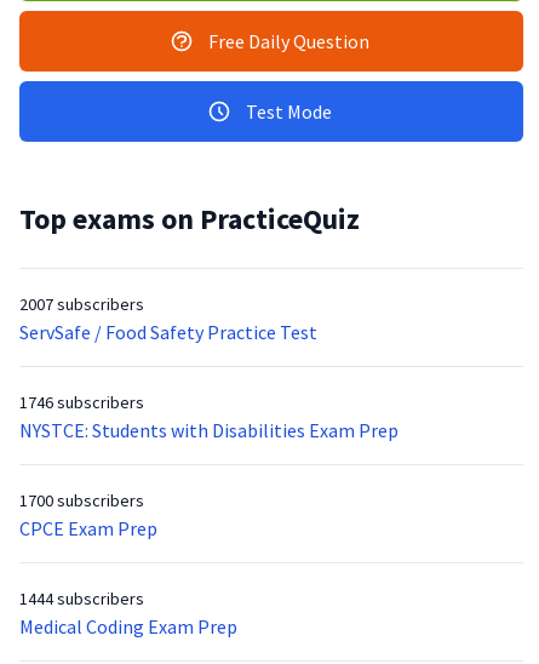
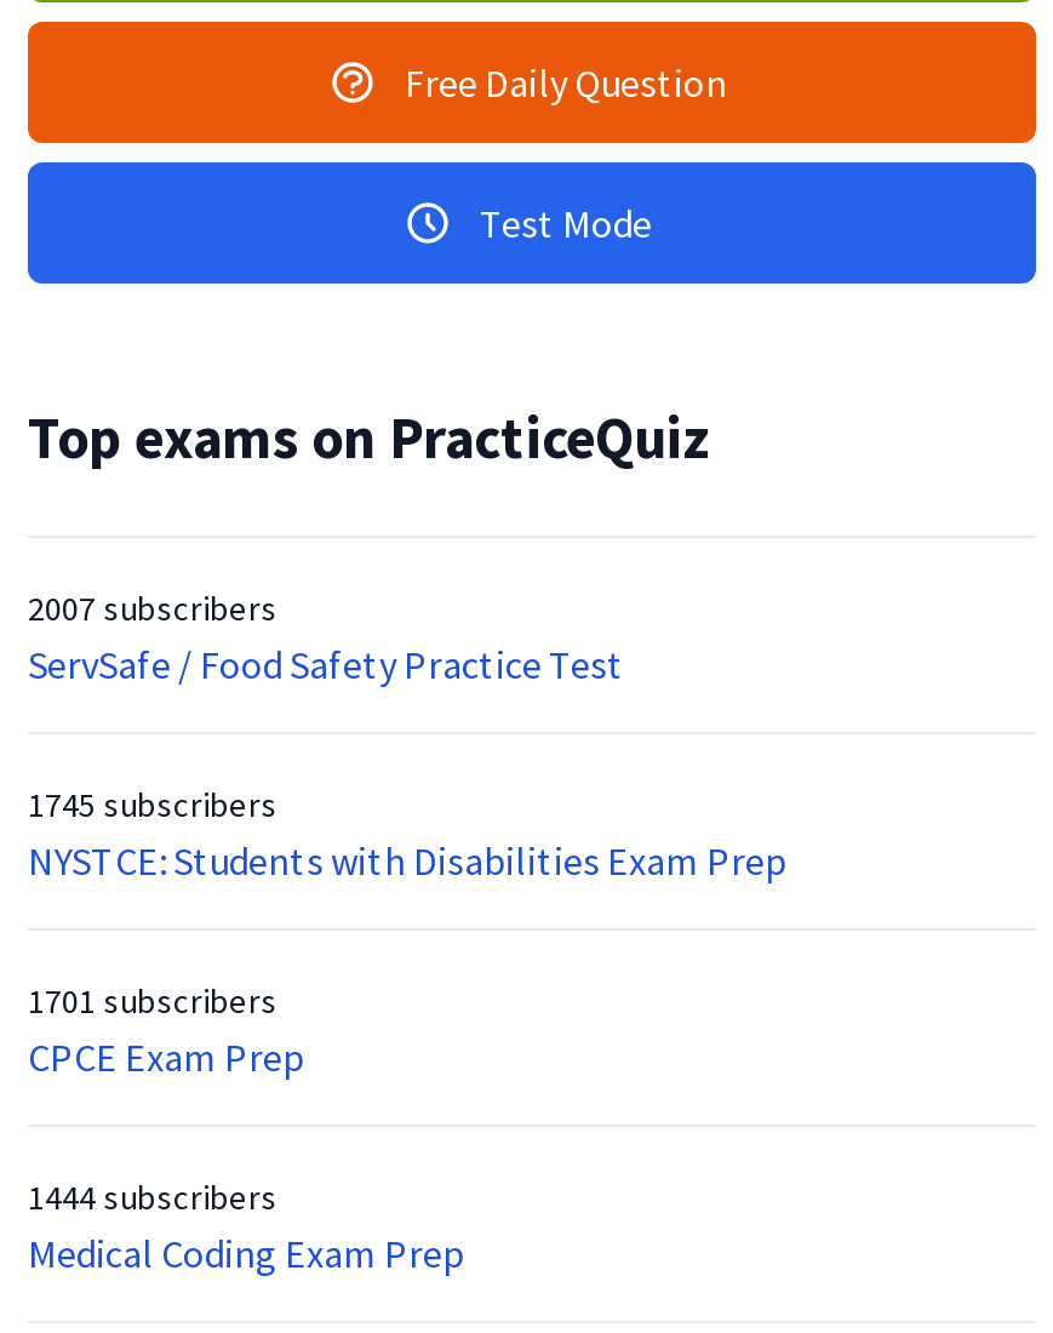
[19,392,144,414] 1746 subscribers -> [28,784,277,827] 1745 subscribers
[19,490,144,512] 1700 subscribers -> [28,980,277,1024] 1701 subscribers

